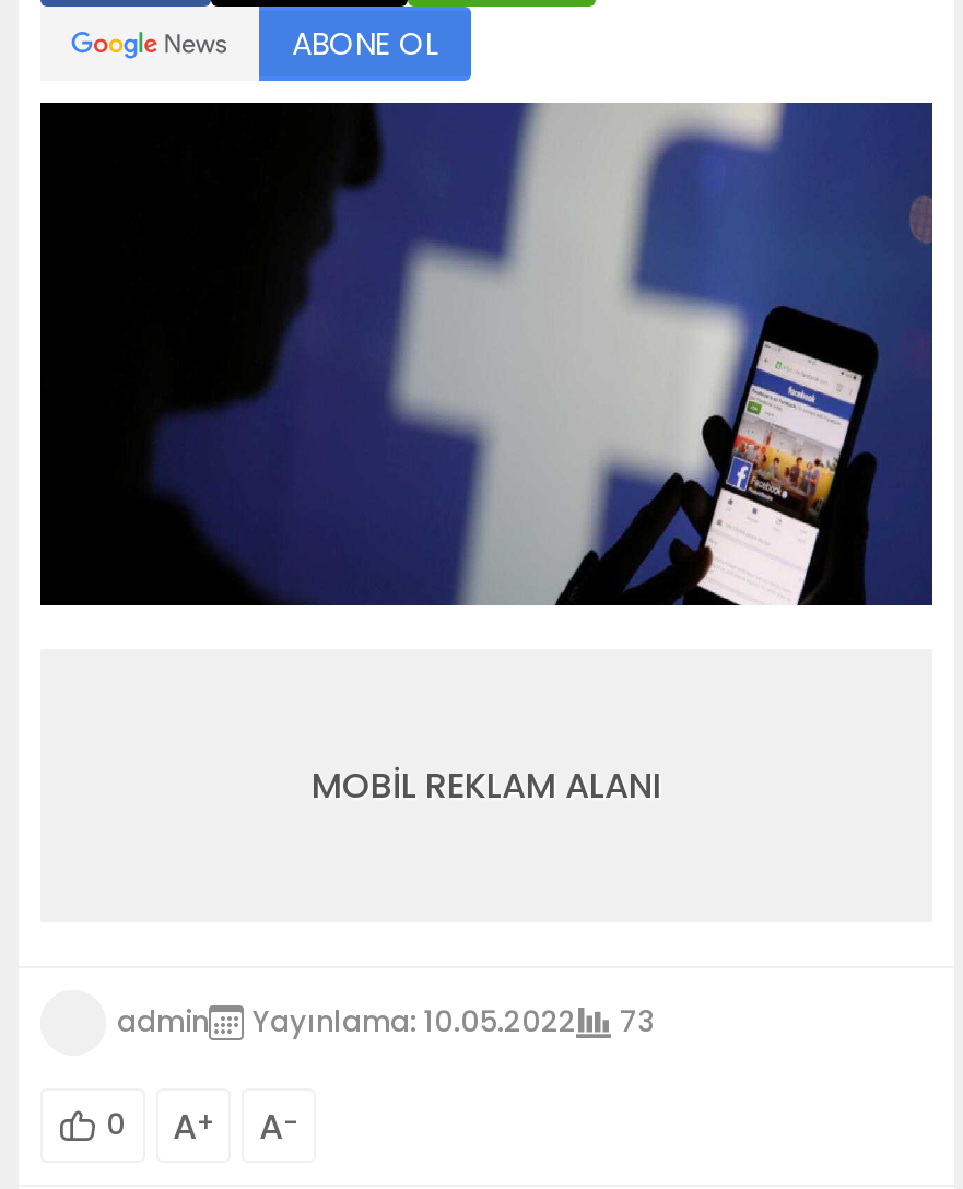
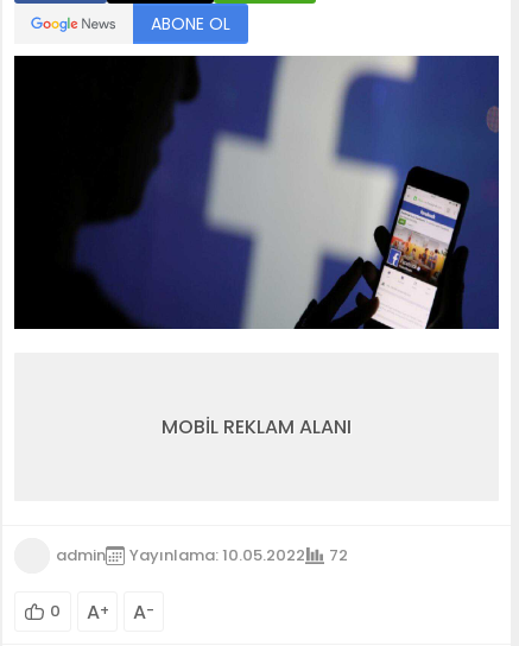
[117,1000,655,1041] admin Yayınlama: 10.05.2022 73 -> [56,543,348,566] admin Yayınlama: 10.05.2022 72

